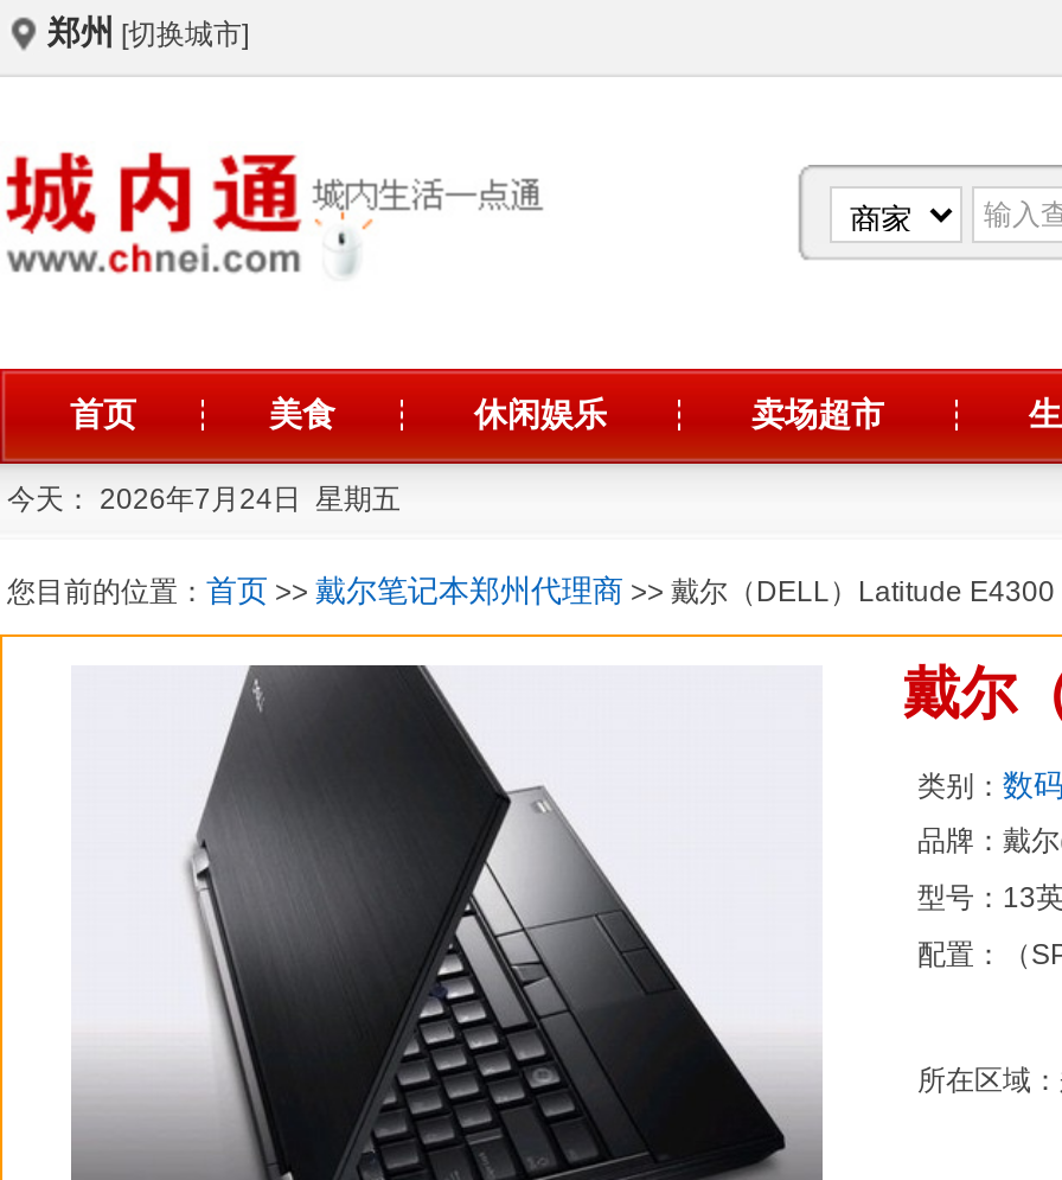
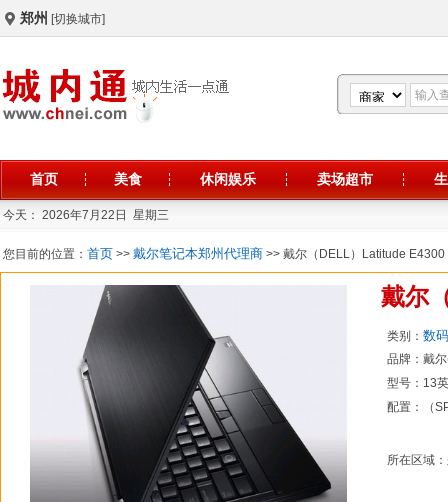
[0,483,401,516] 今天： 2026年7月24日 星期五 -> [0,208,169,222] 今天： 2026年7月22日 星期三

